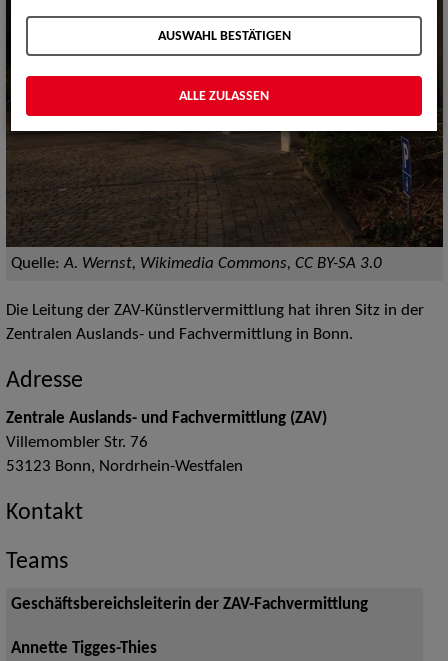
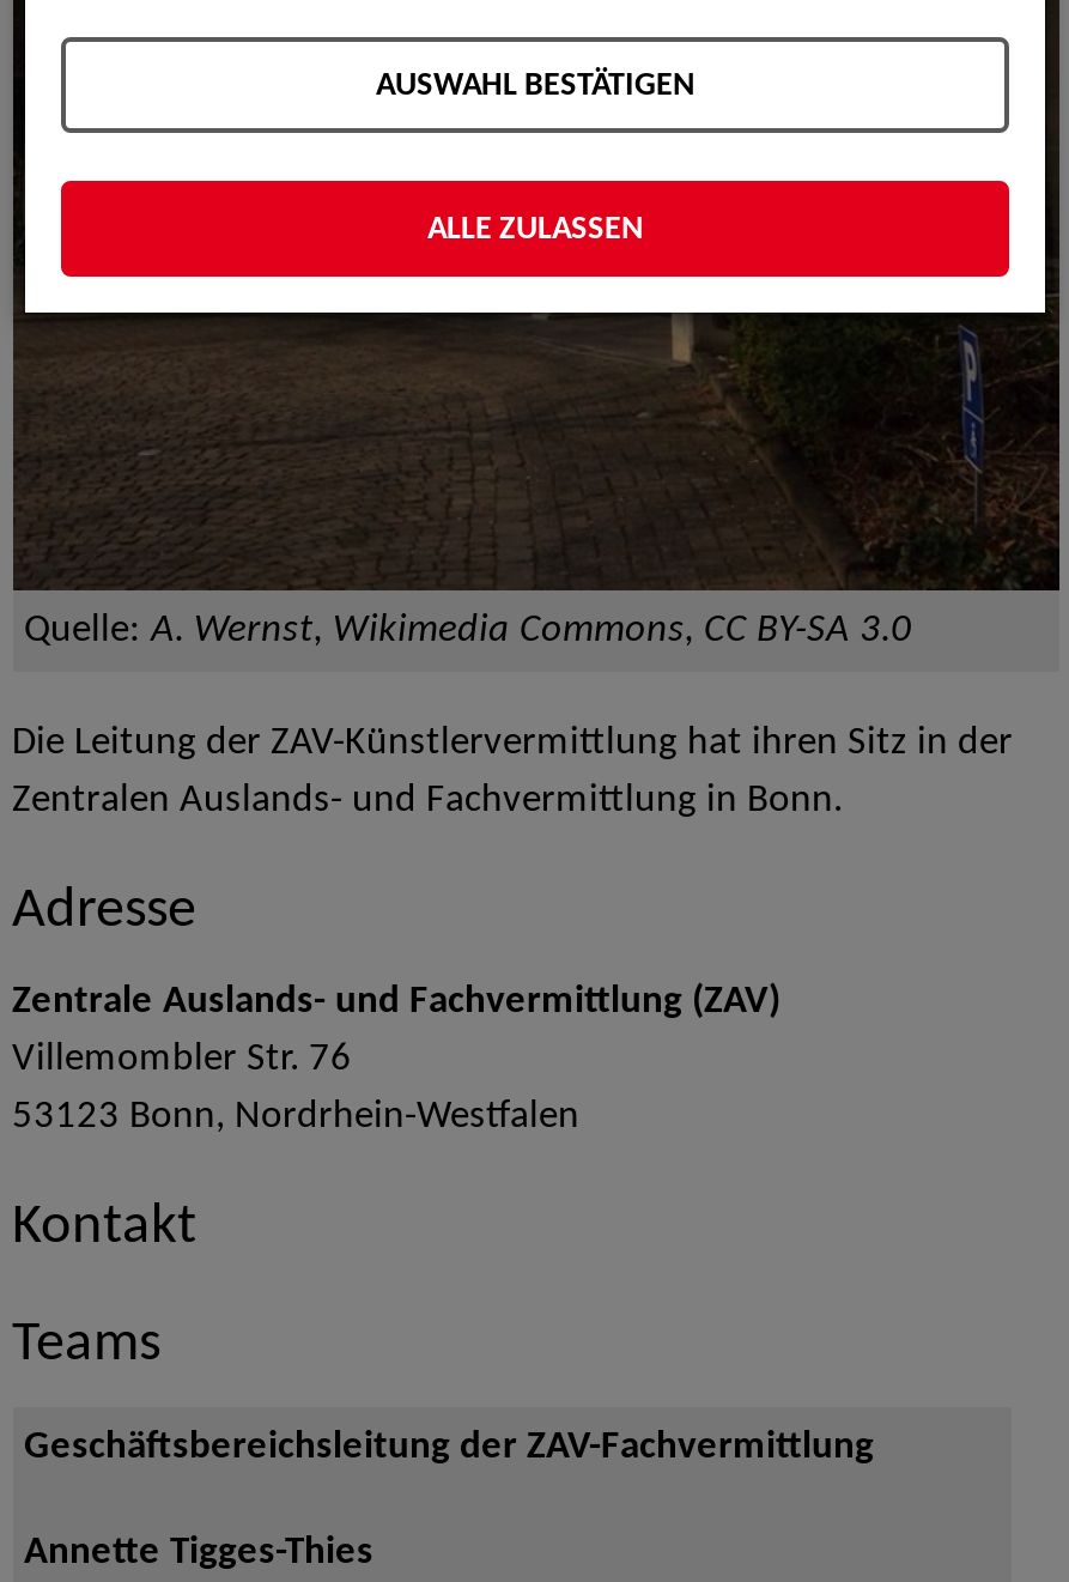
[10,597,367,613] Geschäftsbereichsleiterin der ZAV-Fachvermittlung -> [24,1429,874,1467] Geschäftsbereichsleitung der ZAV-Fachvermittlung

